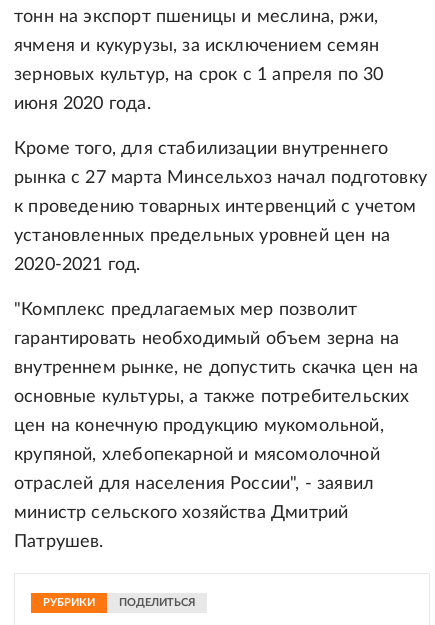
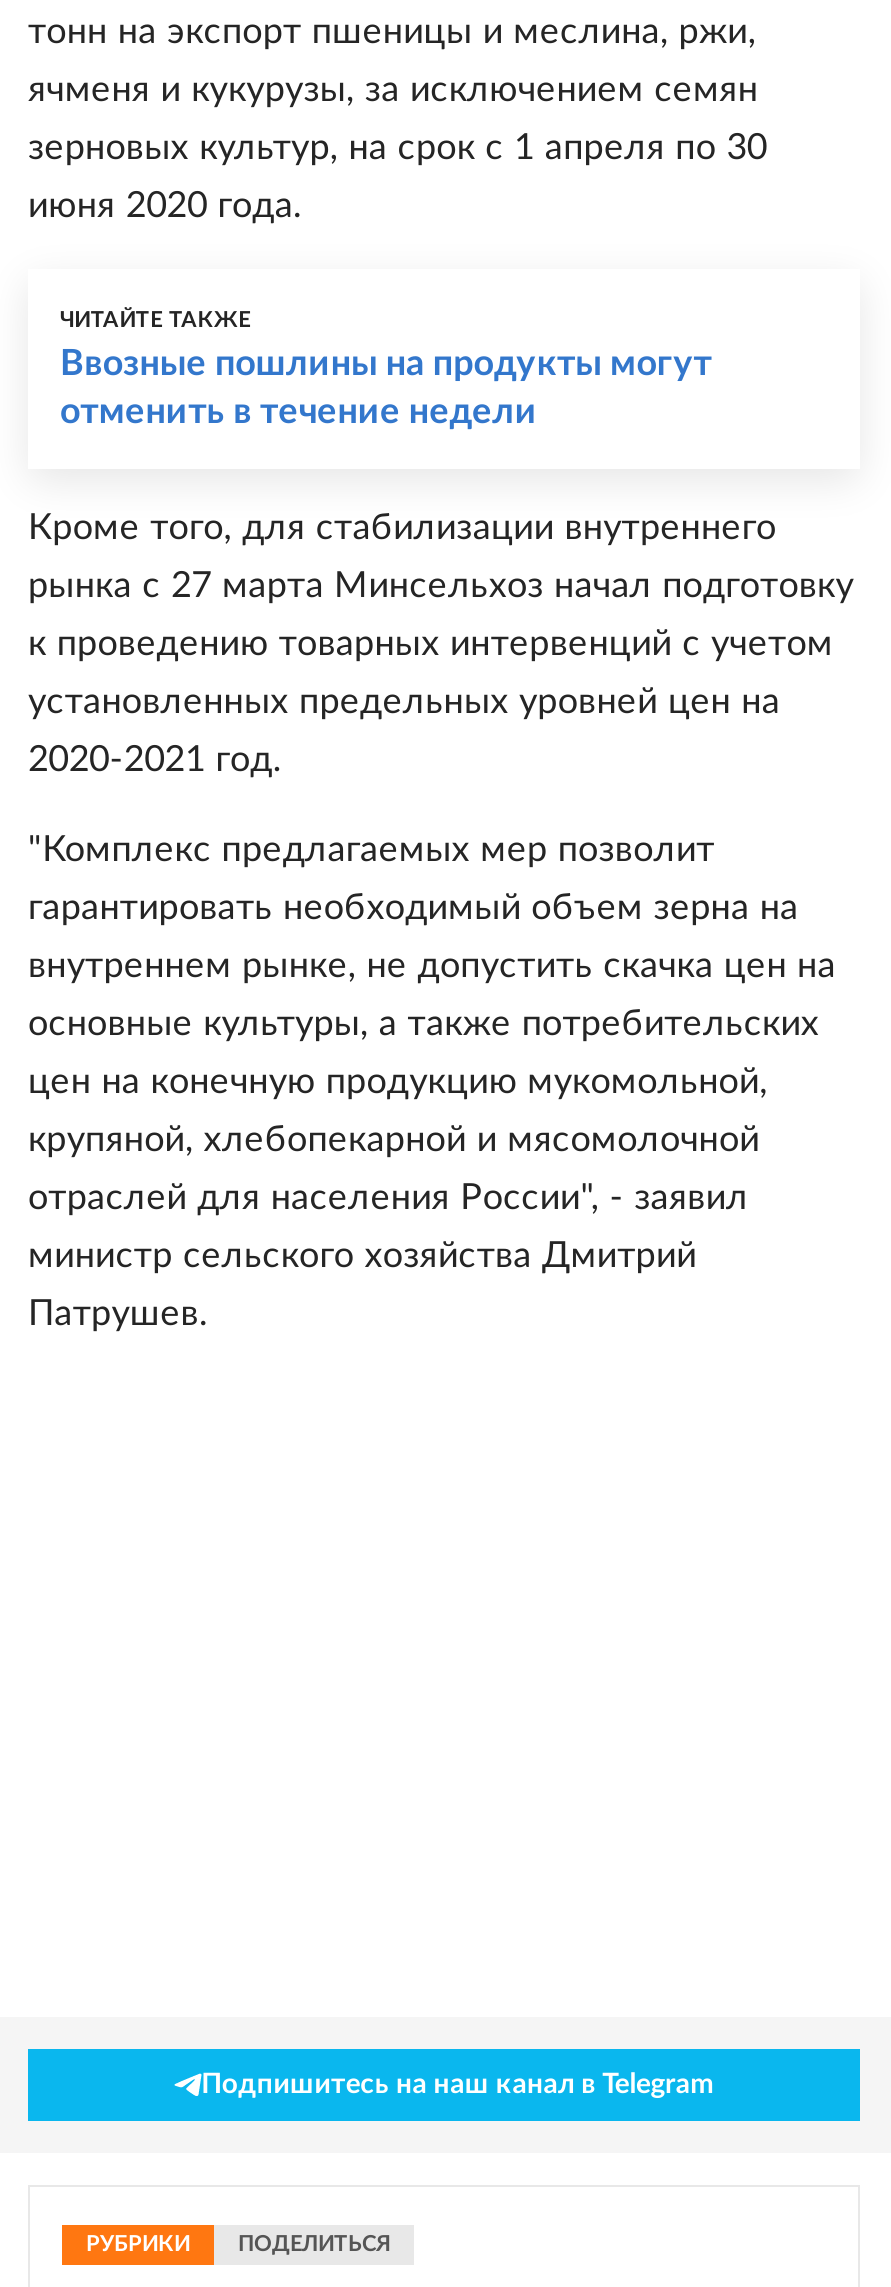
none -> [60,310,712,432] ЧИТАЙТЕ ТАКЖЕ | Ввозные пошлины на продукты могут | отменить в течение недели
none -> [201,2072,715,2100] Подпишитесь на наш канал в Telegram

